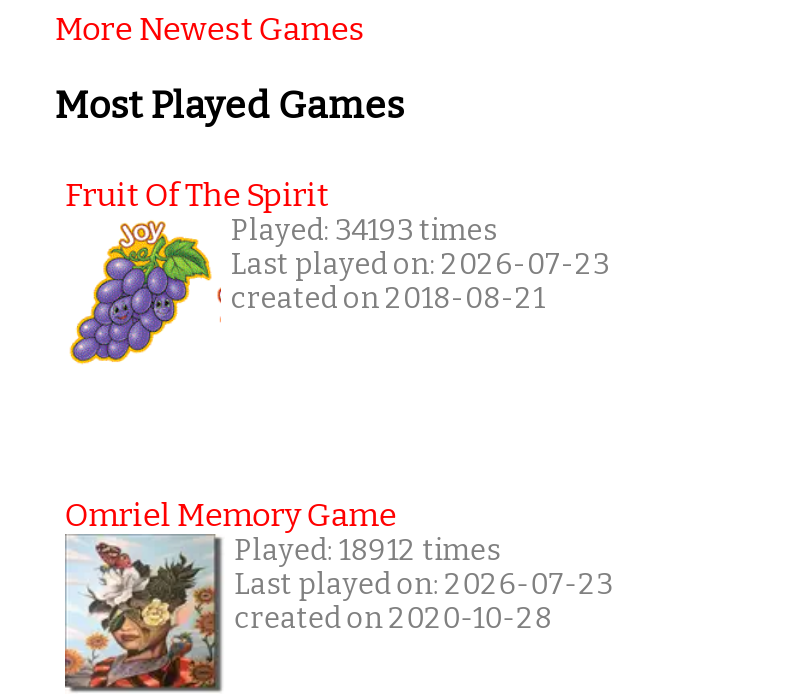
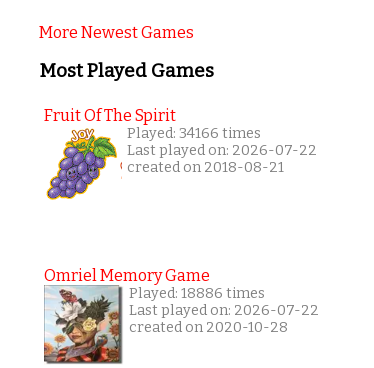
[231,214,497,248] Played: 34193 times -> [127,125,261,142] Played: 34166 times
[231,248,609,282] Last played on: 2026-07-23 -> [127,142,317,159] Last played on: 2026-07-22
[235,534,501,568] Played: 18912 times -> [129,285,265,302] Played: 18886 times
[235,568,613,602] Last played on: 2026-07-23 -> [129,302,319,319] Last played on: 2026-07-22

